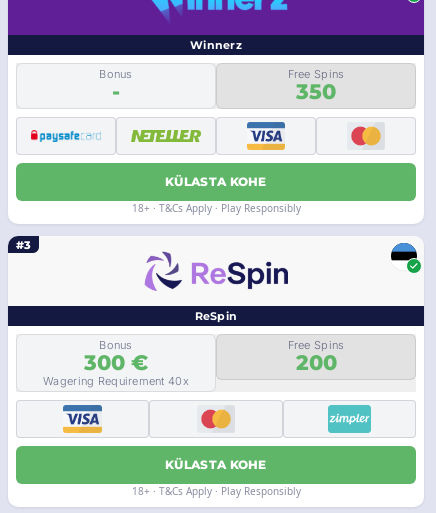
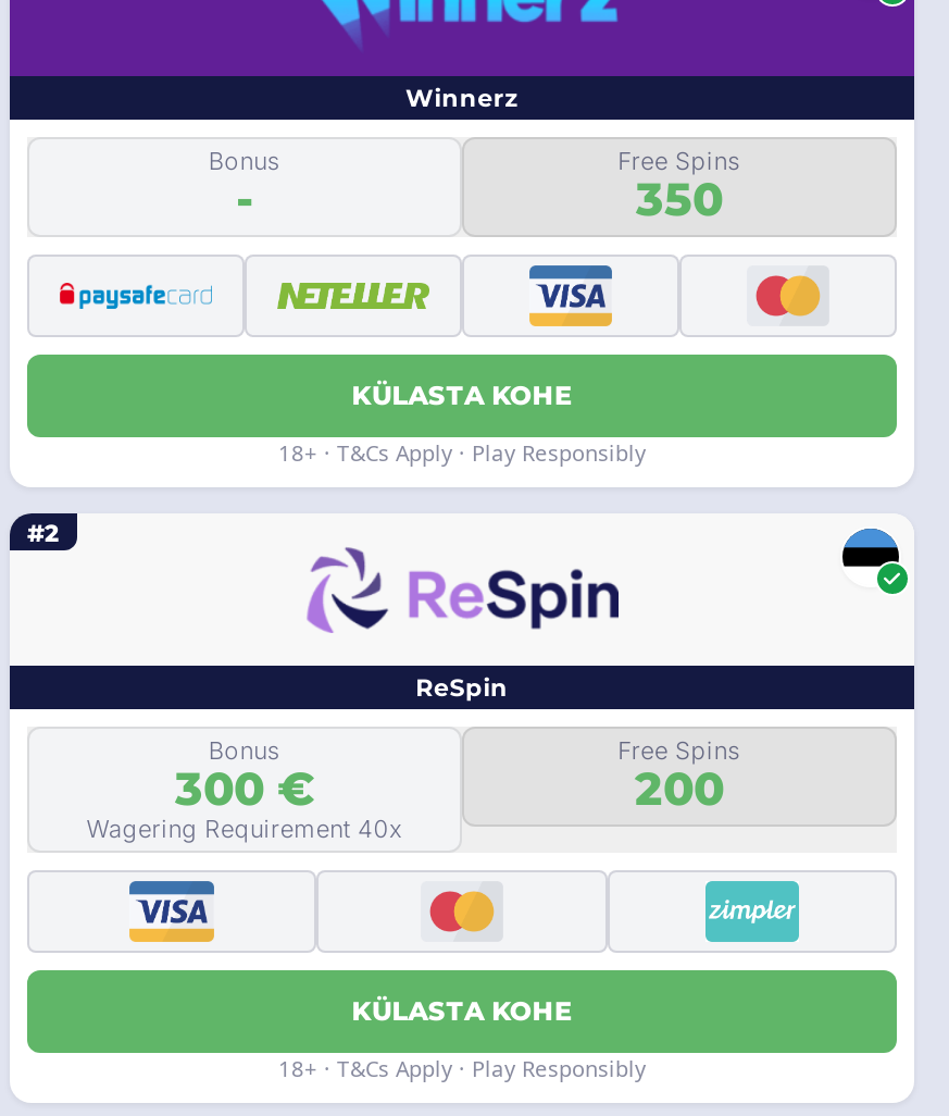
[16,238,31,252] #3 -> [27,518,60,548] #2

